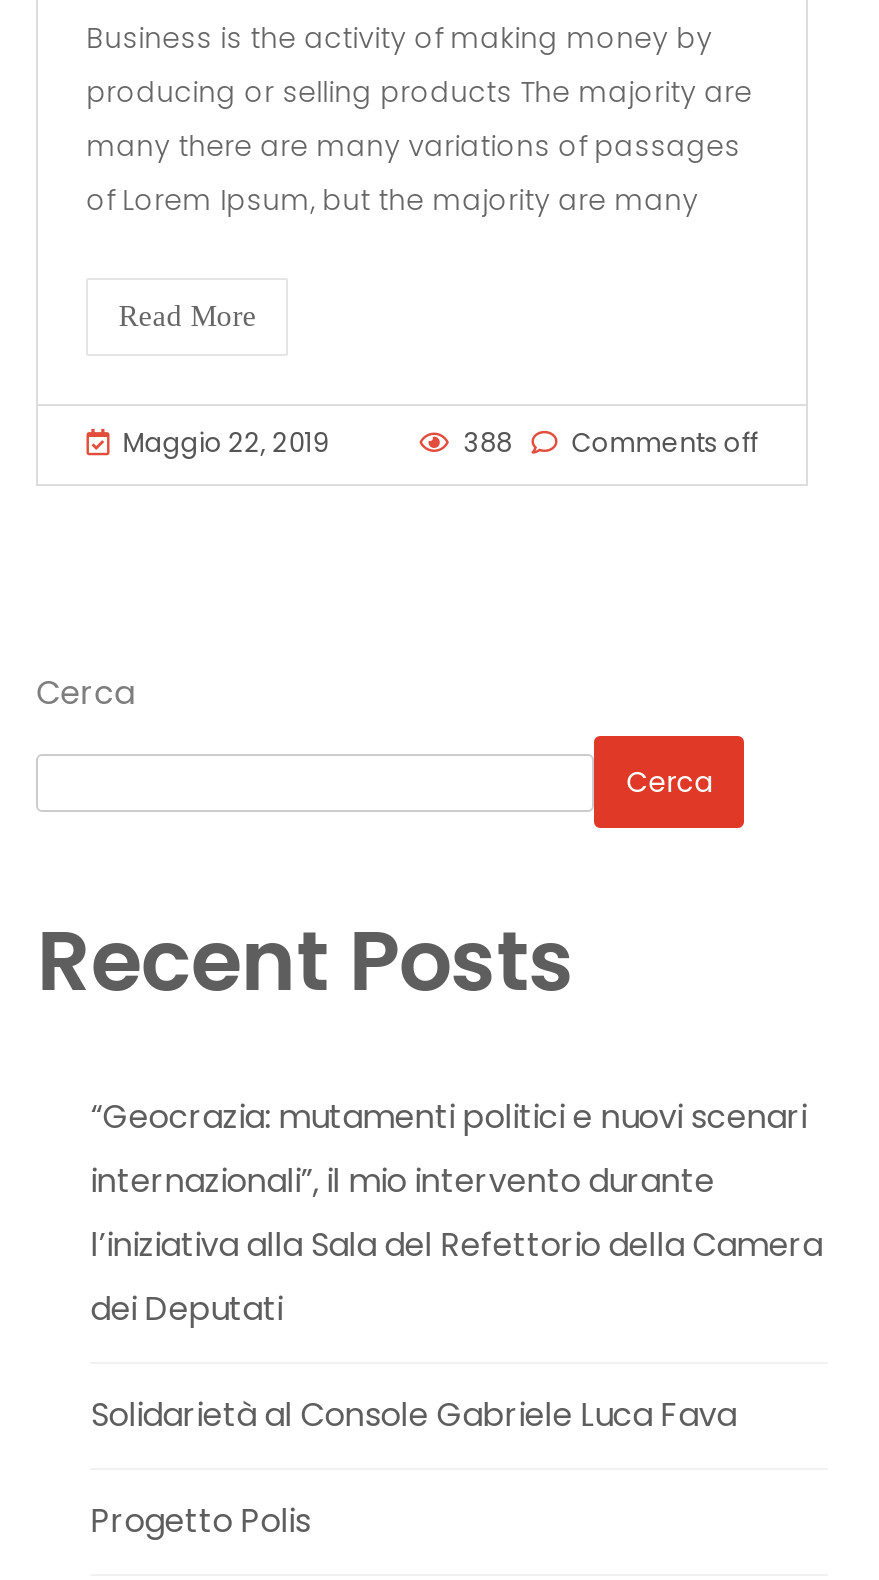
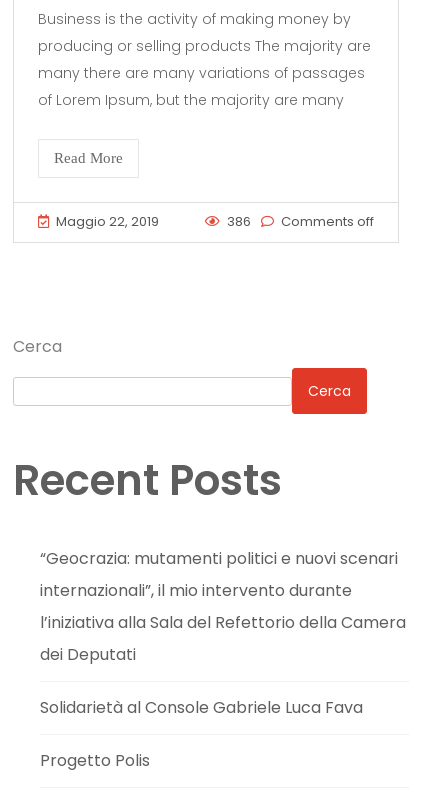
[464,425,758,463] 388 Comments off -> [227,212,374,231] 386 Comments off

